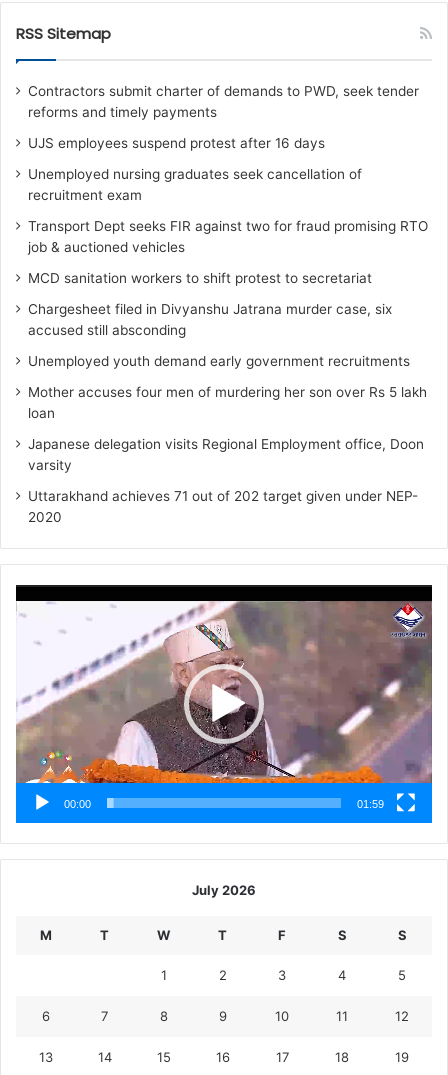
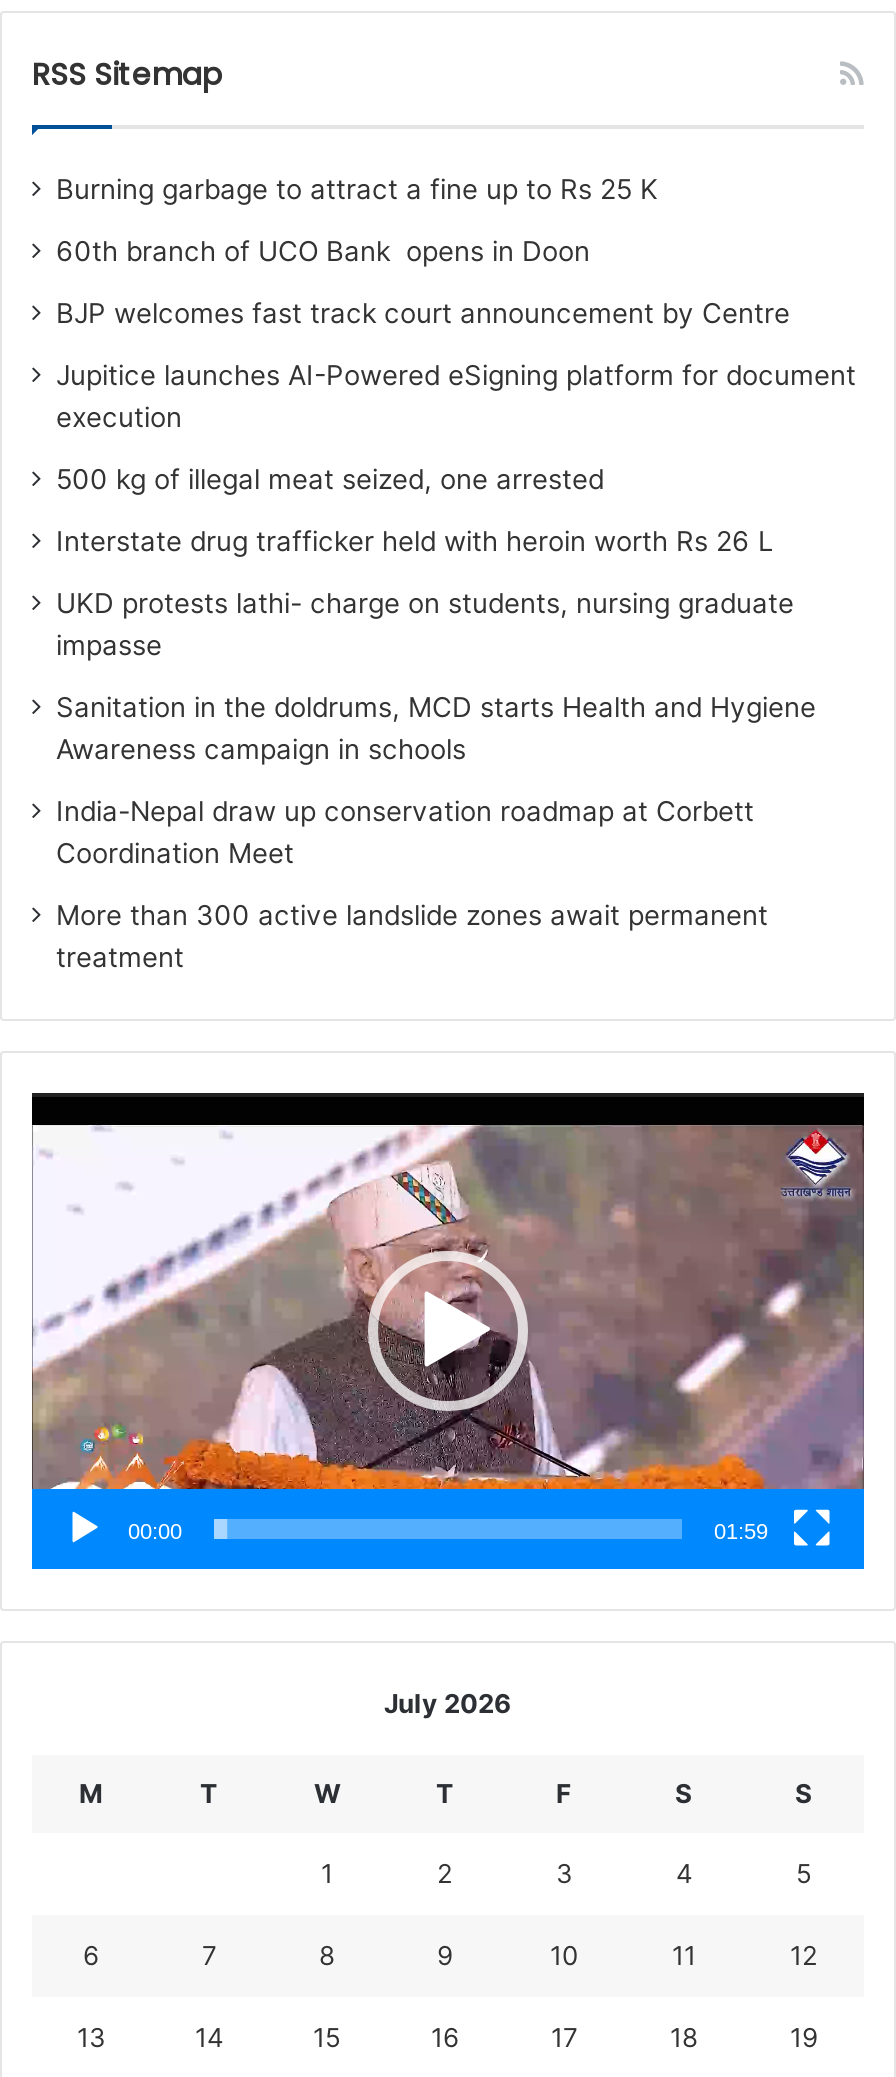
[28,83,419,120] Contractors submit charter of demands to PWD, seek tender | reforms and timely payments -> [56,174,658,206] Burning garbage to attract a fine up to Rs 25 K
[28,135,325,151] UJS employees suspend protest after 16 days -> [56,236,590,268] 60th branch of UCO Bank opens in Doon
[28,166,362,203] Unemployed nursing graduates seek cancellation of | recruitment exam -> [56,298,790,330] BJP welcomes fast track court announcement by Centre
[28,218,428,255] Transport Dept seeks FIR against two for fraud promising RTO | job & auctioned vehicles -> [56,360,856,434] Jupitice launches AI-Powered eSigning platform for document | execution
[28,270,372,286] MCD sanitation workers to shift protest to secretariat -> [56,464,604,496] 500 kg of illegal meat seized, one arrested
[28,301,392,338] Chargesheet filed in Divyanshu Jatrana murder case, six | accused still absconding -> [56,526,774,558] Interstate drug trafficker held with heroin worth Rs 26 L
[28,353,410,369] Unemployed youth demand early government recruitments -> [56,588,794,662] UKD protests lathi- charge on students, nursing graduate | impasse
[28,384,427,421] Mother accuses four men of murdering her son over Rs 5 lakh | loan -> [56,692,816,766] Sanitation in the doldrums, MCD starts Health and Hygiene | Awareness campaign in schools
[28,436,424,473] Japanese delegation visits Regional Employment office, Doon | varsity -> [56,796,754,870] India-Nepal draw up conservation roadmap at Corbett | Coordination Meet
[28,488,418,525] Uttarakhand achieves 71 out of 202 target given under NEP- | 2020 -> [56,900,768,974] More than 300 active landslide zones await permanent | treatment

